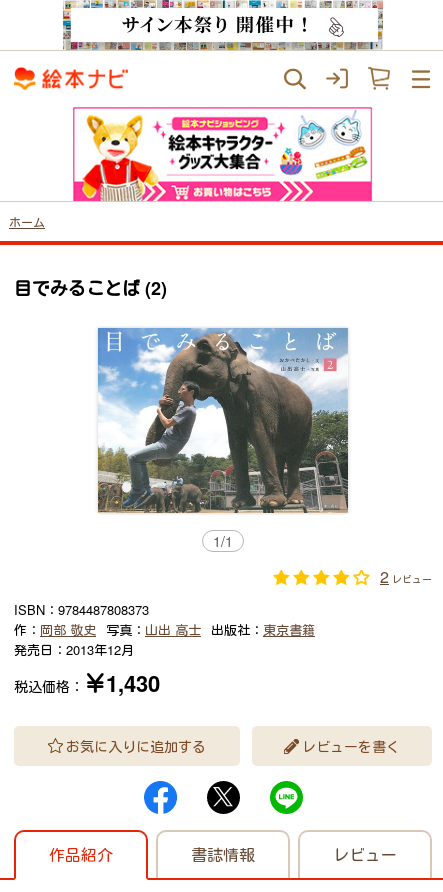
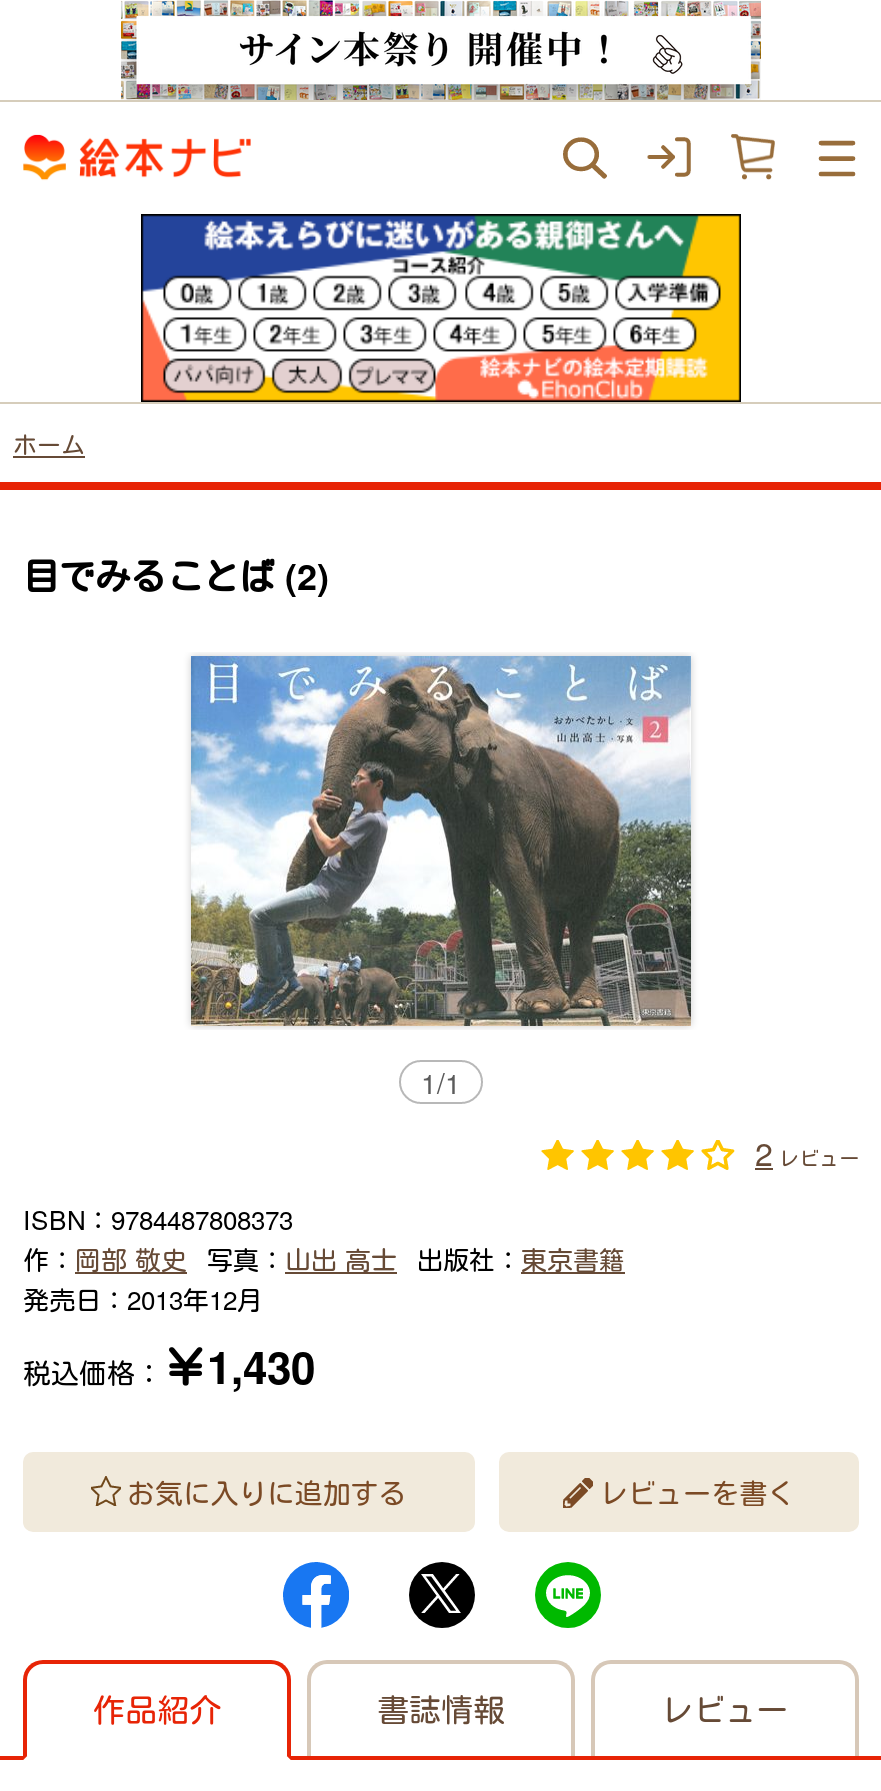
[72,106,373,202] [image] -> [139,212,743,404] [image]

